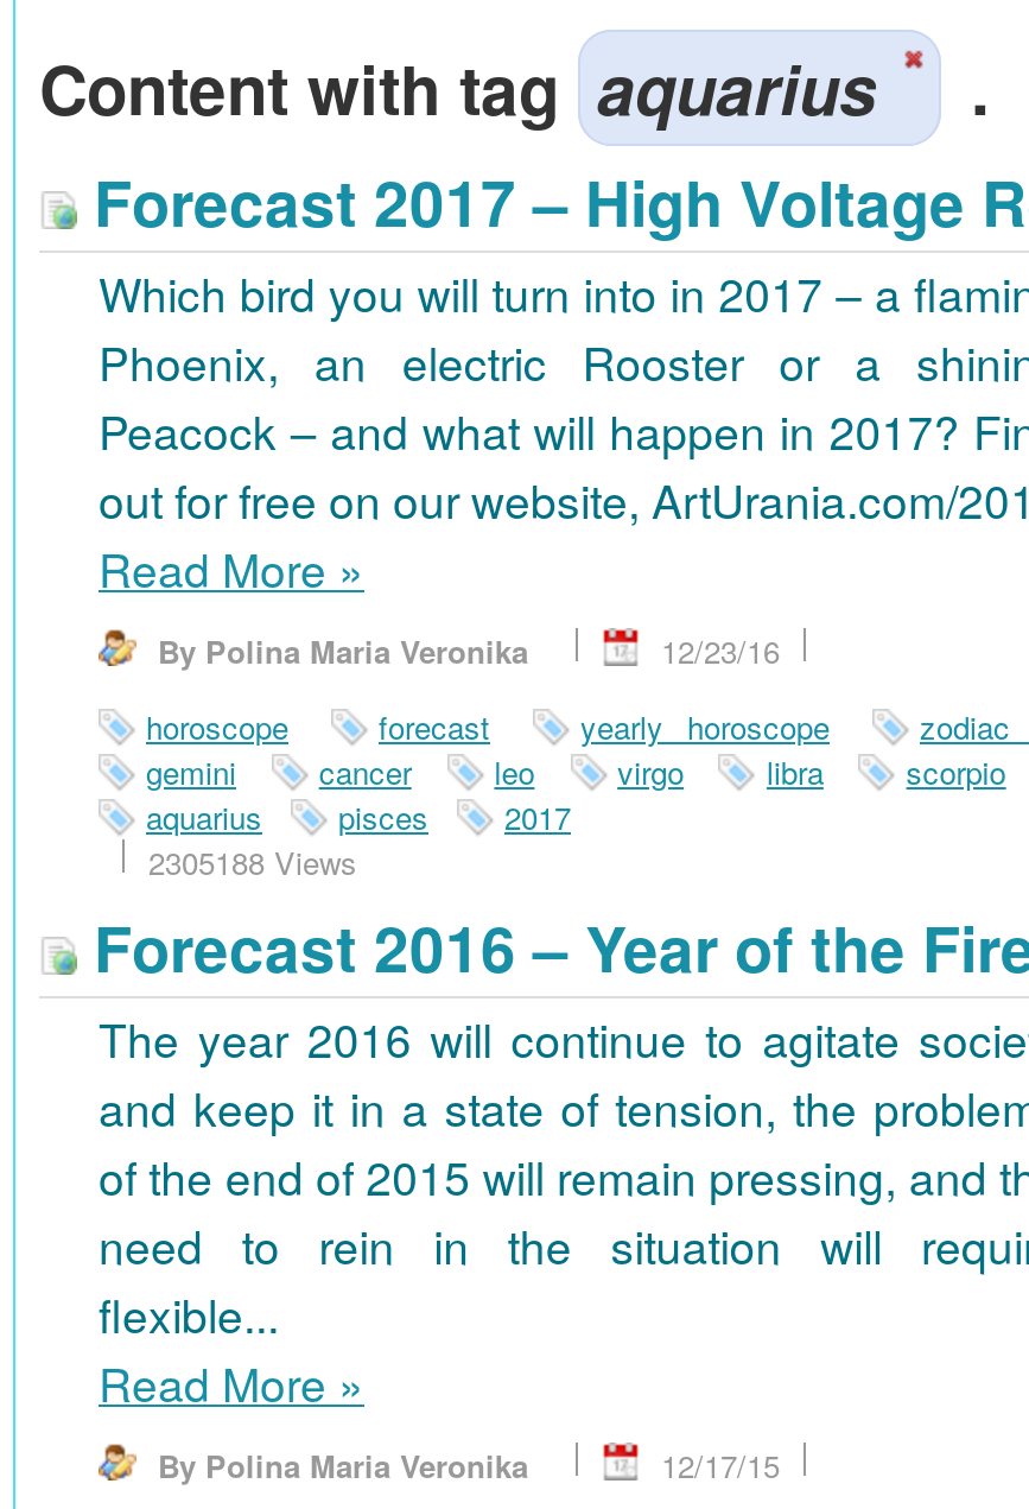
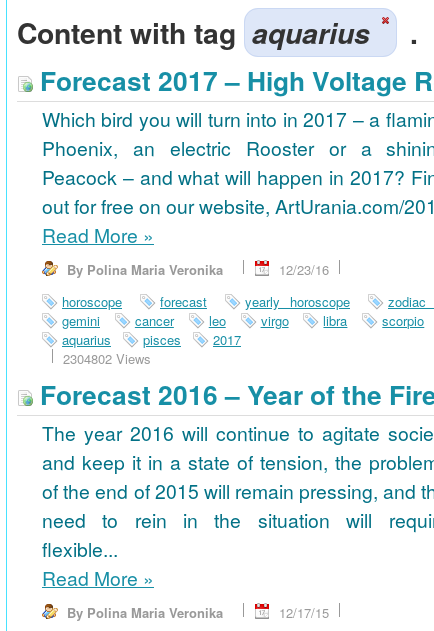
[148,840,357,885] 2305188 Views -> [63,349,151,368] 2304802 Views

